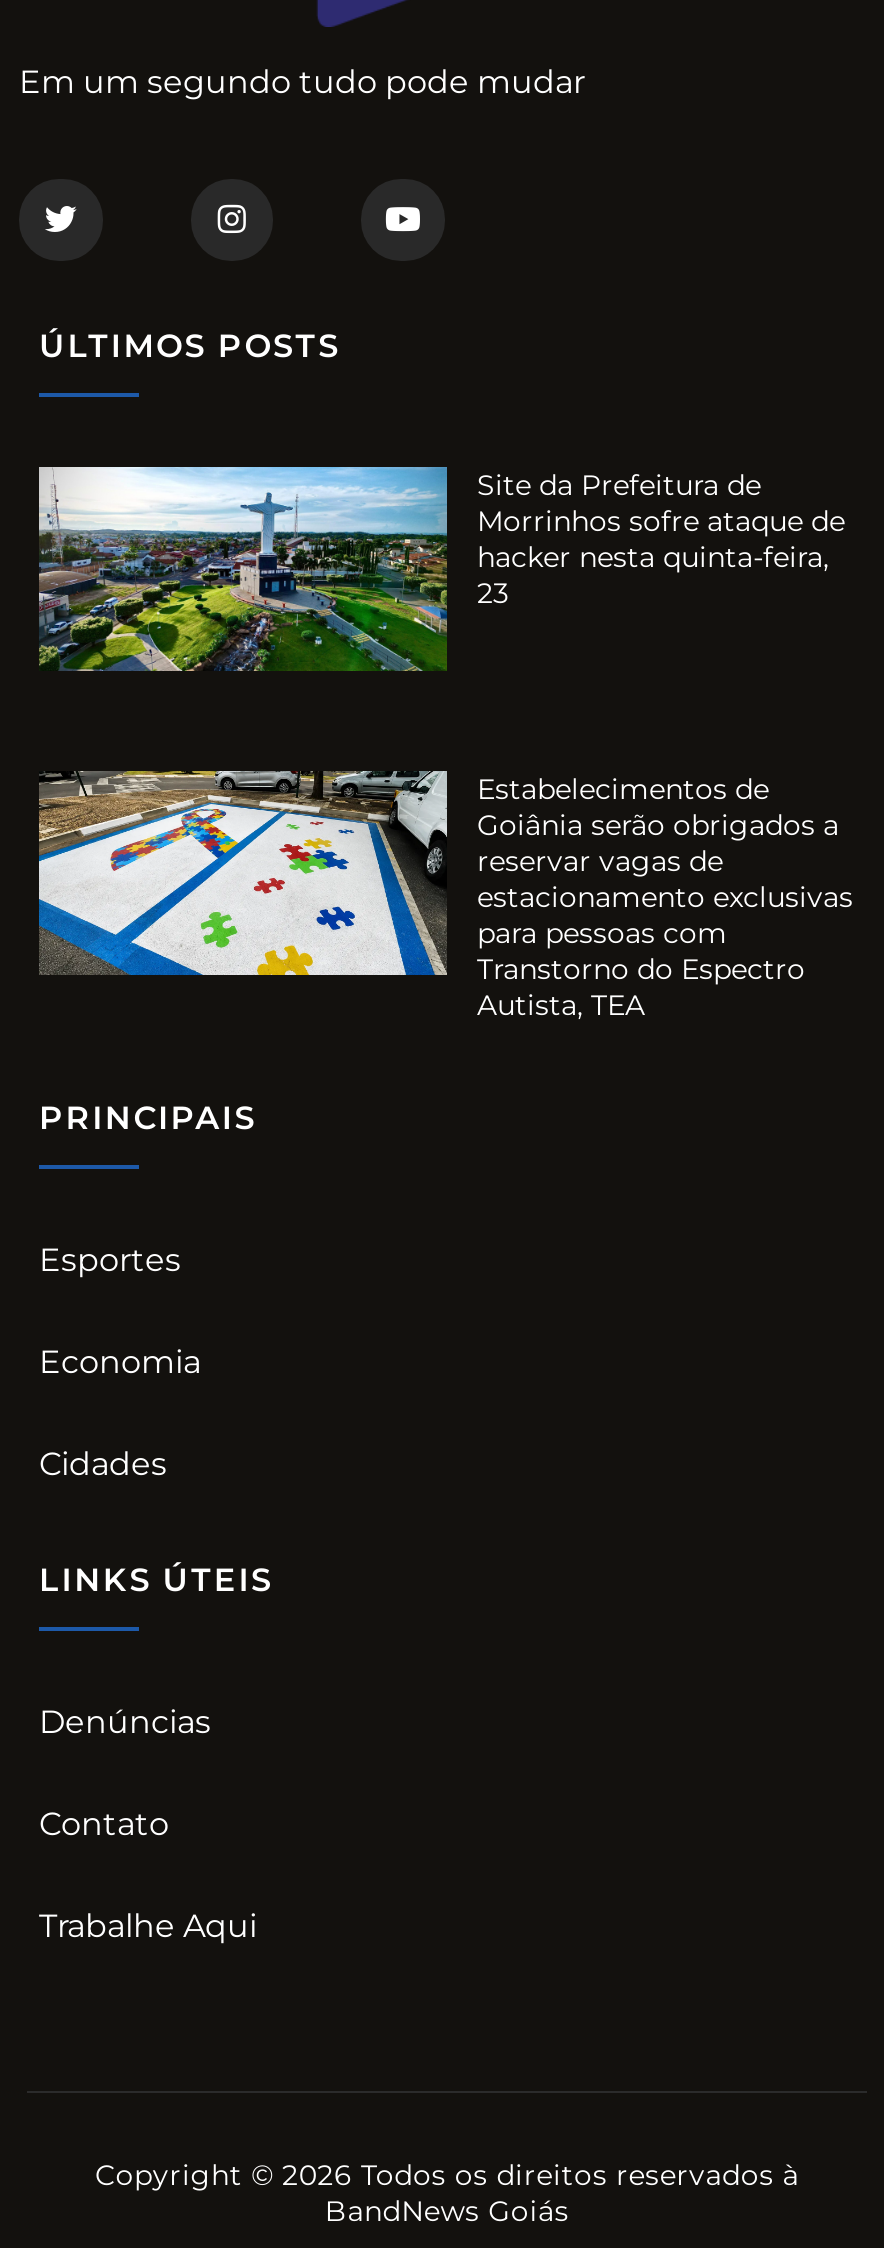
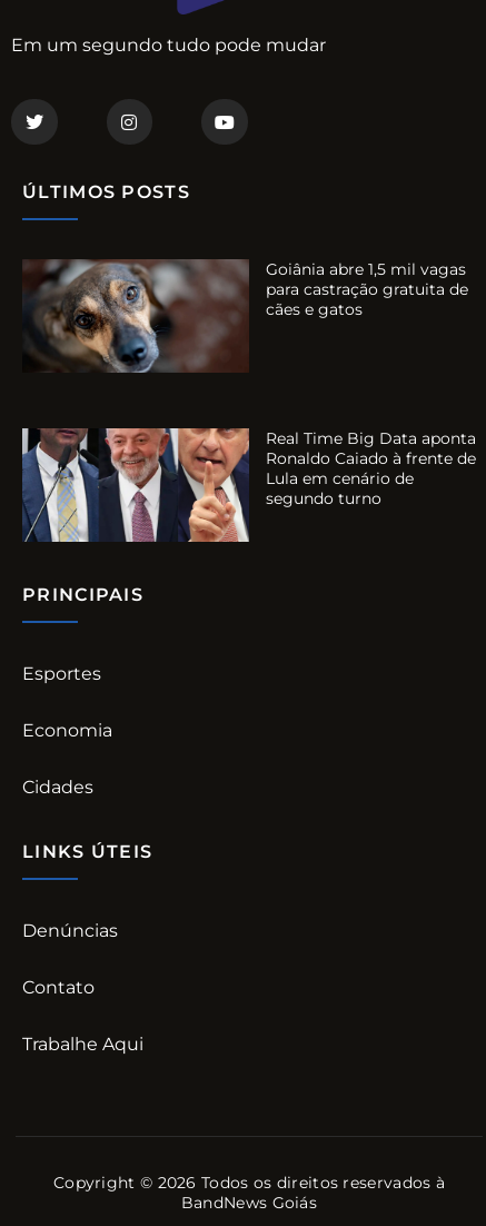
[37,464,845,674] [image] | Site da Prefeitura de | Morrinhos sofre ataque de | hacker nesta quinta-feira, | 23 -> [22,259,468,374] [image] | Goiânia abre 1,5 mil vagas | para castração gratuita de | cães e gatos
[37,770,853,1023] [image] | Estabelecimentos de | Goiânia serão obrigados a | reservar vagas de | estacionamento exclusivas | para pessoas com | Transtorno do Espectro | Autista, TEA -> [21,427,476,543] [image] | Real Time Big Data aponta | Ronaldo Caiado à frente de | Lula em cenário de | segundo turno

